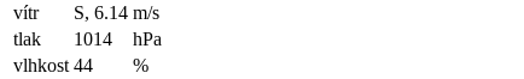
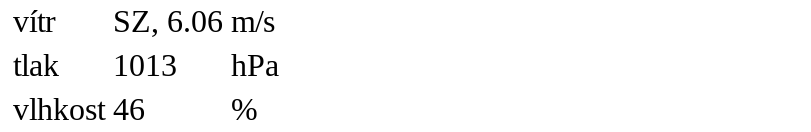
[13,3,159,23] vítr S, 6.14 m/s -> [13,5,275,39] vítr SZ, 6.06 m/s
[13,29,162,50] tlak 1014 hPa -> [13,49,279,83] tlak 1013 hPa
[13,56,93,76] vlhkost 44 -> [13,93,145,127] vlhkost 46

